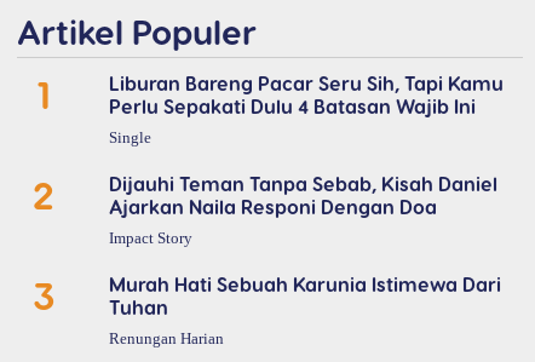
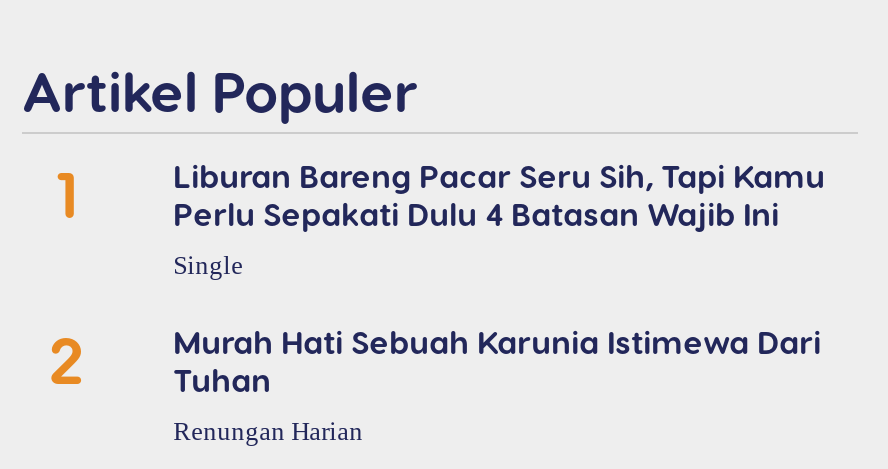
[32,172,497,317] Dijauhi Teman Tanpa Sebab, Kisah Daniel | Ajarkan Naila Responi Dengan Doa | Impact Story | 3 -> none

